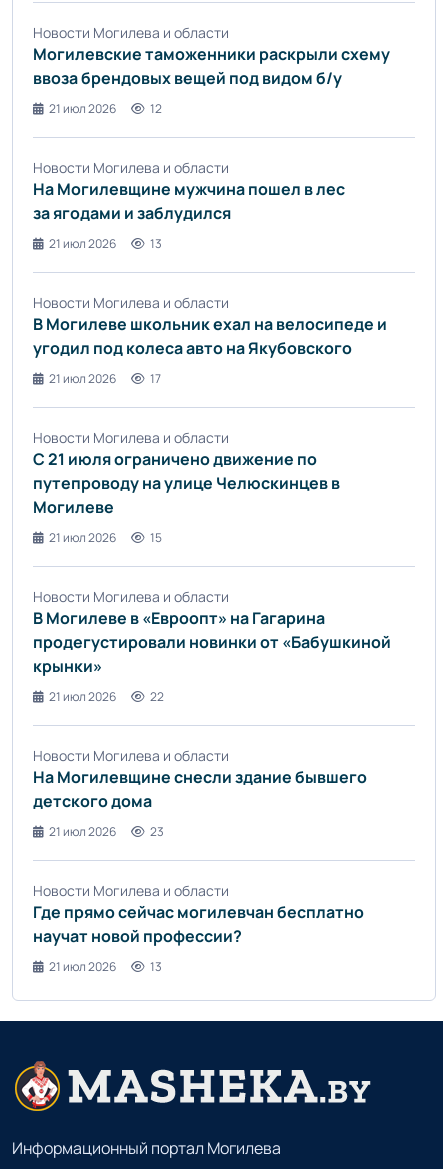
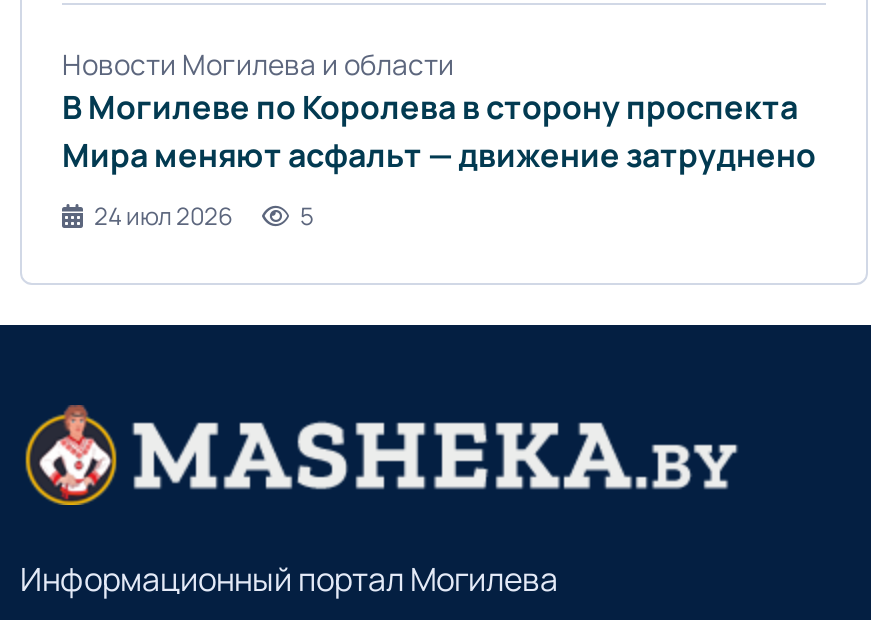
[33,43,391,975] Могилевские таможенники раскрыли схему | ввоза брендовых вещей под видом б/у | 21 июл 2026 | 12 | Новости Могилева и области | На Могилевщине мужчина пошел в лес | за ягодами и заблудился | 21 июл 2026 | 13 | Новости Могилева и области | В Могилеве школьник ехал на велосипеде и | угодил под колеса авто на Якубовского | 21 июл 2026 | 17 | Новости Могилева и области | С 21 июля ограничено движение по | путепроводу на улице Челюскинцев в | Могилеве | 21 июл 2026 | 15 | Новости Могилева и области | В Могилеве в «Евроопт» на Гагарина | продегустировали новинки от «Бабушкиной | крынки» | 21 июл 2026 | 22 | Новости Могилева и области | На Могилевщине снесли здание бывшего | детского дома | 21 июл 2026 | 23 | Новости Могилева и области | Где прямо сейчас могилевчан бесплатно | научат новой профессии? | 21 июл 2026 | 13 -> [62,84,816,232] В Могилеве по Королева в сторону проспекта | Мира меняют асфальт — движение затруднено | 24 июл 2026 | 5

